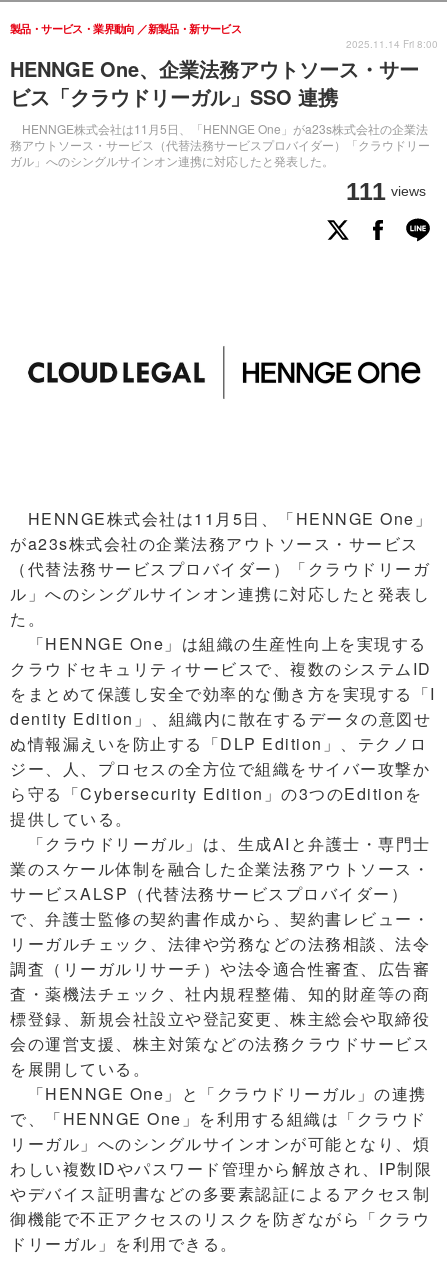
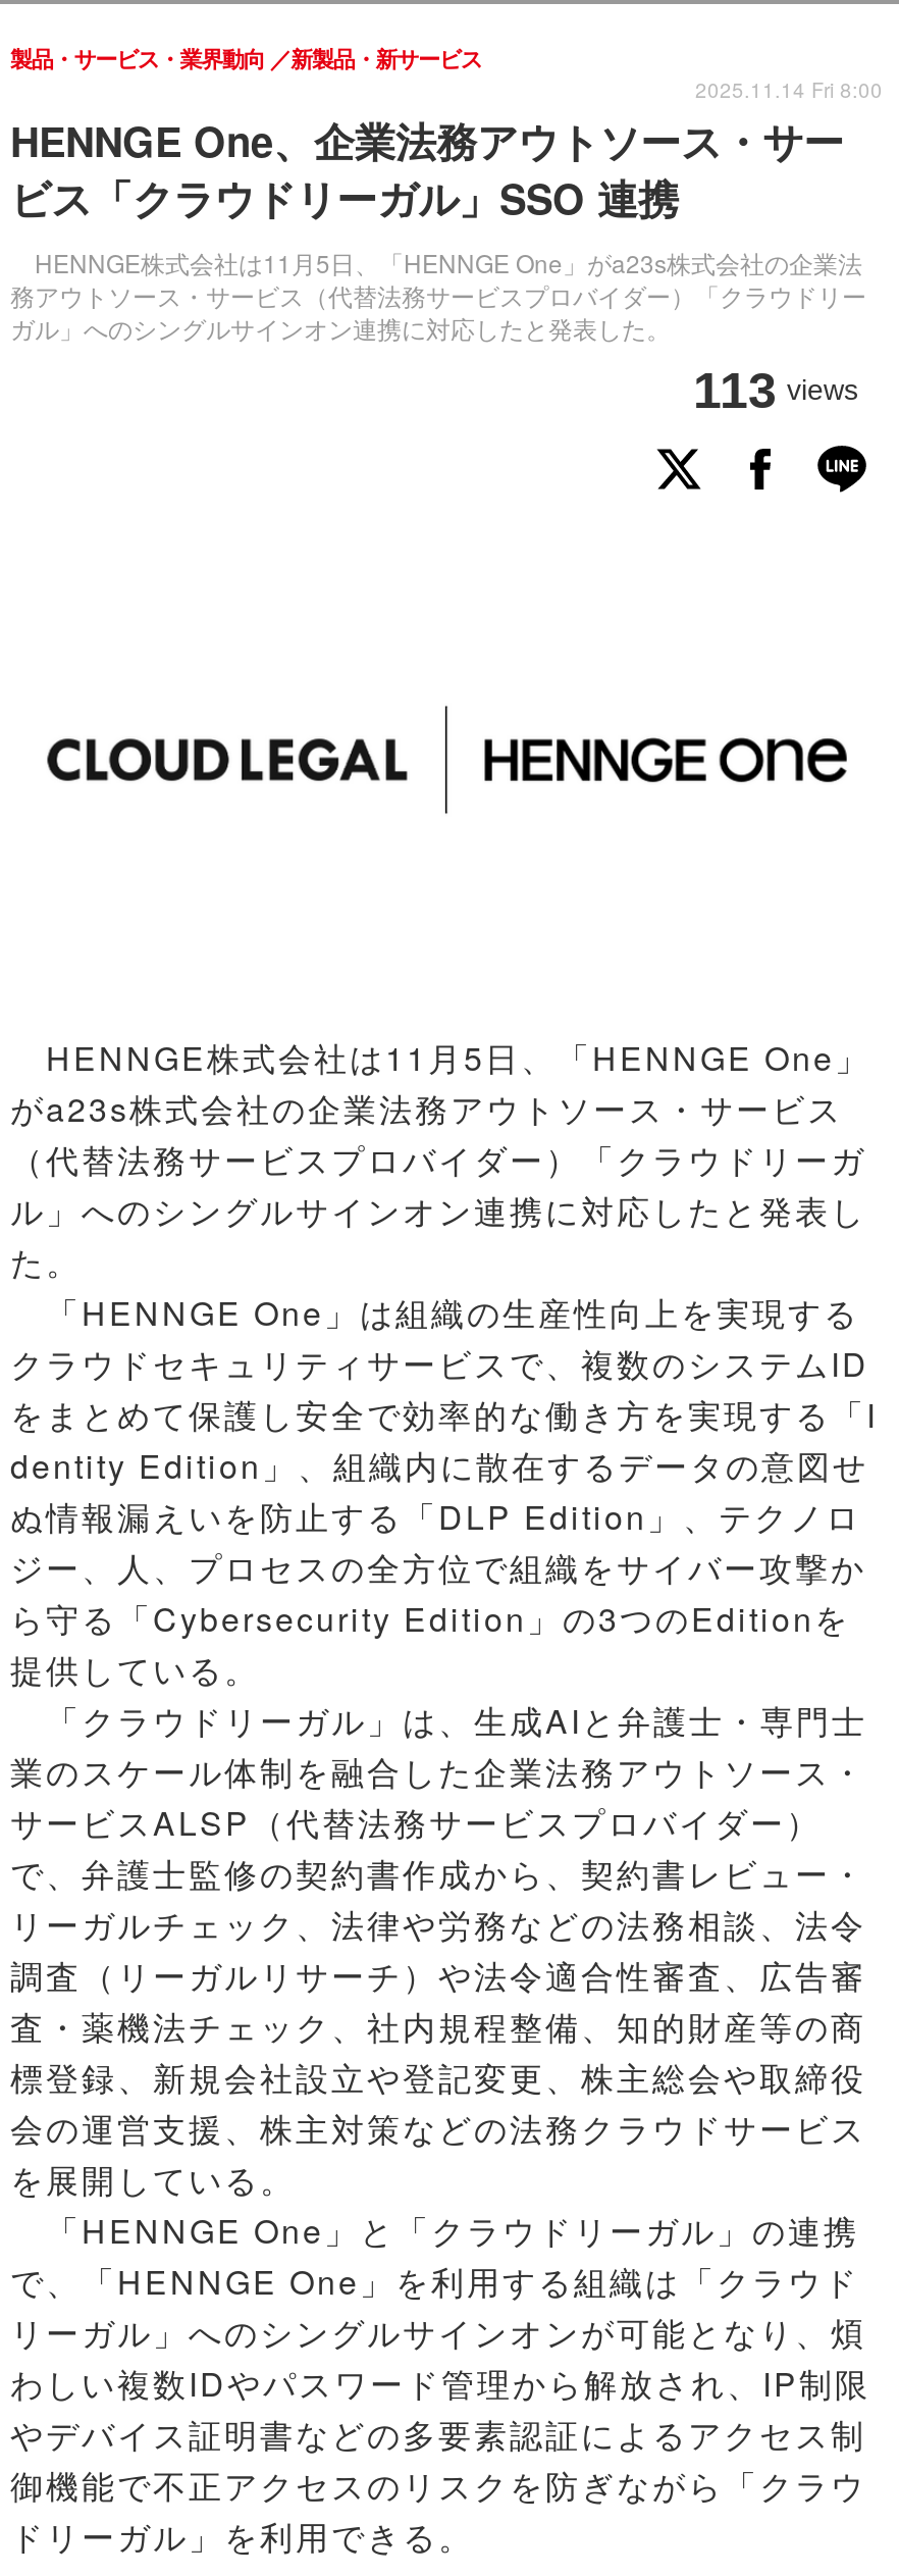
[346,177,426,205] 111 views -> [693,361,858,418] 113 views

